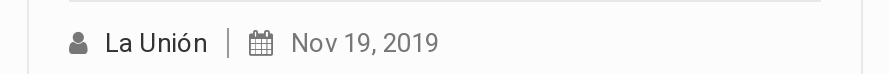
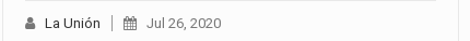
[291,28,439,58] Nov 19, 2019 -> [146,15,221,31] Jul 26, 2020

